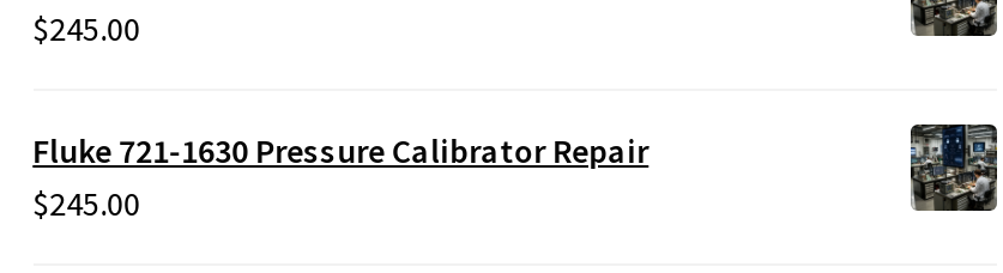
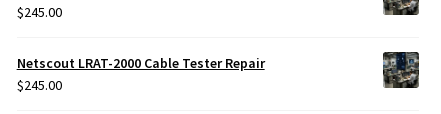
[33,128,649,171] Fluke 721-1630 Pressure Calibrator Repair -> [17,53,265,71] Netscout LRAT-2000 Cable Tester Repair

